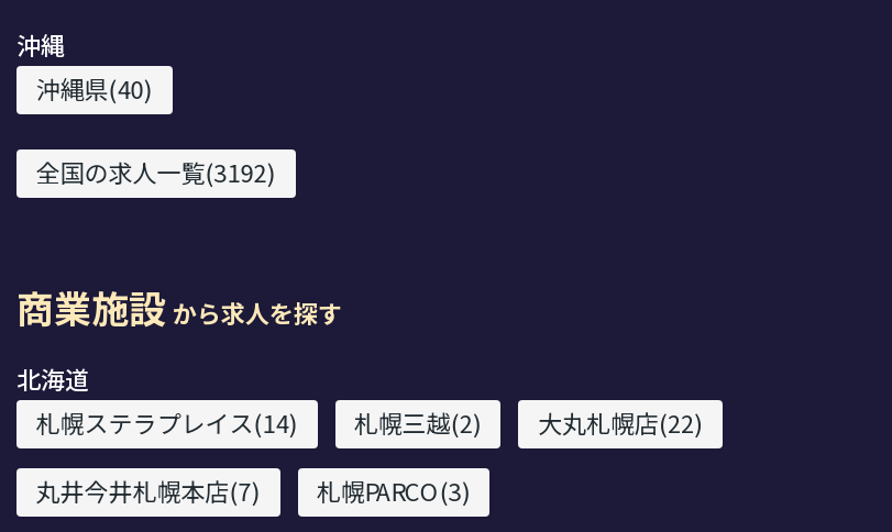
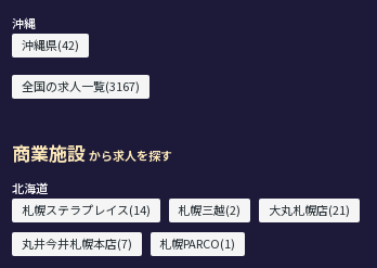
[36,71,152,106] 沖縄県(40) -> [21,36,79,53] 沖縄県(42)
[36,153,276,189] 全国の求人一覧(3192) -> [21,77,140,94] 全国の求人一覧(3167)
[36,404,703,439] 札幌ステラプレイス(14) 札幌三越(2) 大丸札幌店(22) -> [21,200,350,218] 札幌ステラプレイス(14) 札幌三越(2) 大丸札幌店(21)
[36,472,471,507] 丸井今井札幌本店(7) 札幌PARCO(3) -> [21,234,236,251] 丸井今井札幌本店(7) 札幌PARCO(1)

